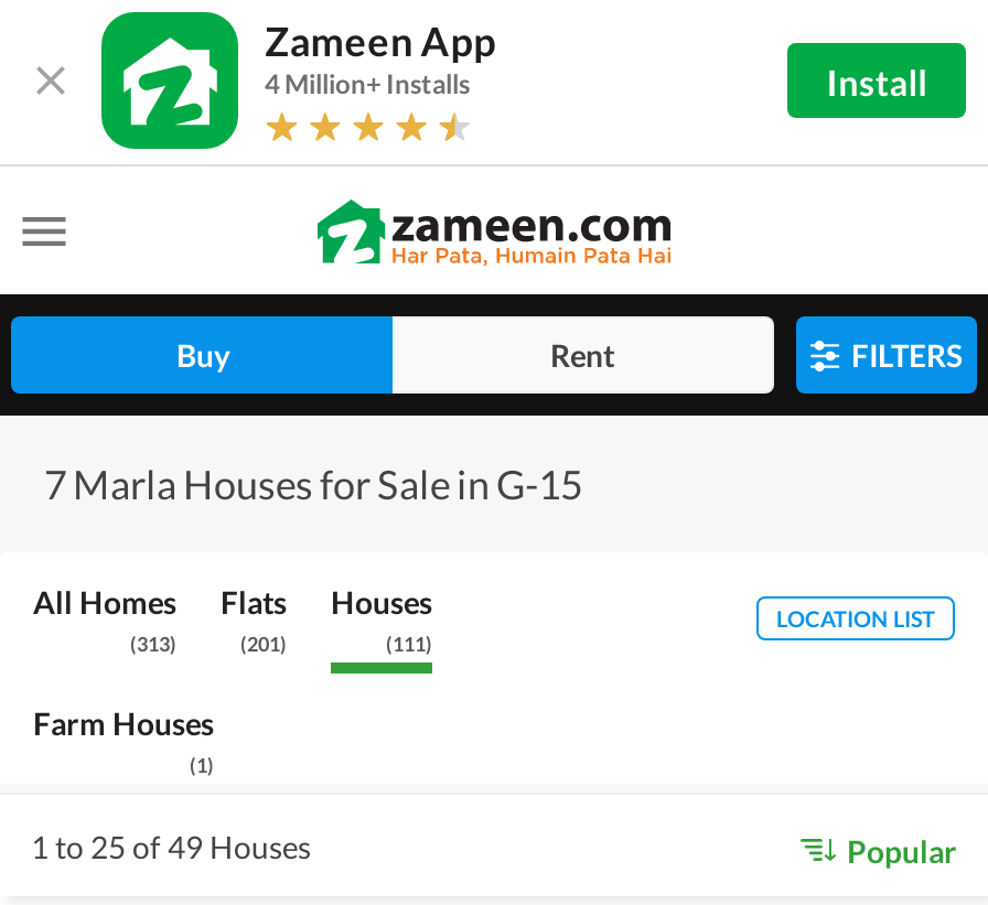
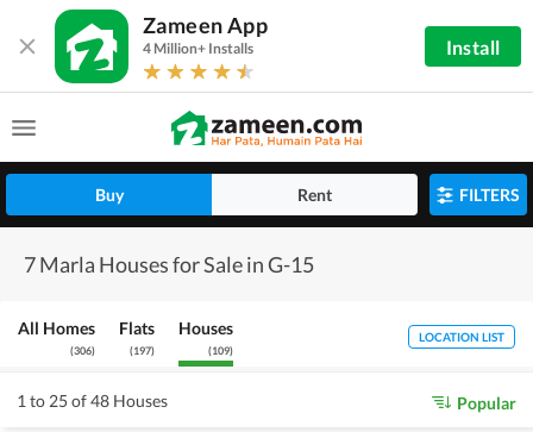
[33,632,432,777] (111) | Farm Houses | (1) -> [208,344,233,357] (109)
[130,632,176,656] (313) -> [70,344,95,357] (306)
[240,632,287,656] (201) -> [130,344,155,357] (197)
[31,827,311,864] 1 to 25 of 49 Houses -> [17,390,168,410] 1 to 25 of 48 Houses

